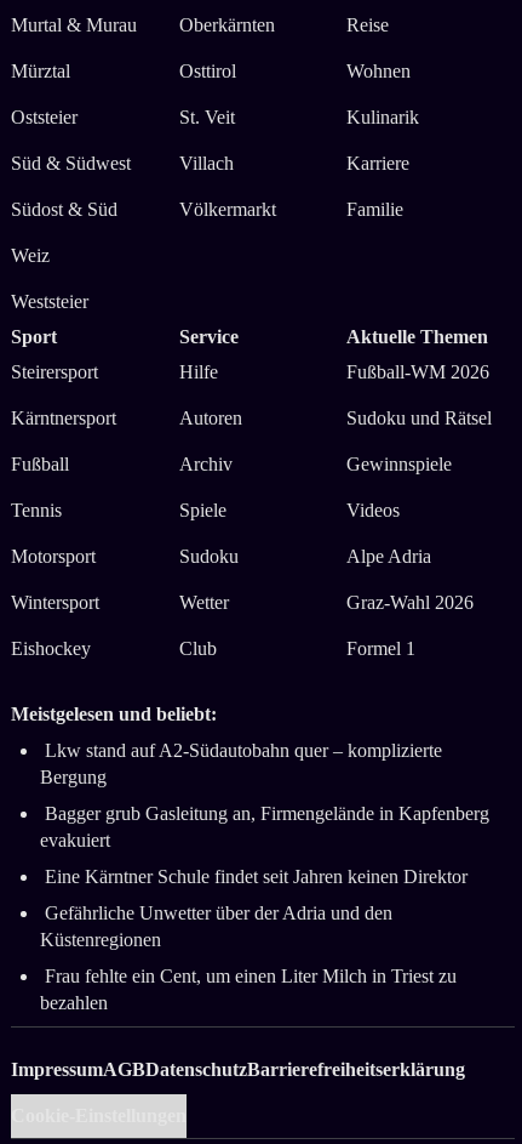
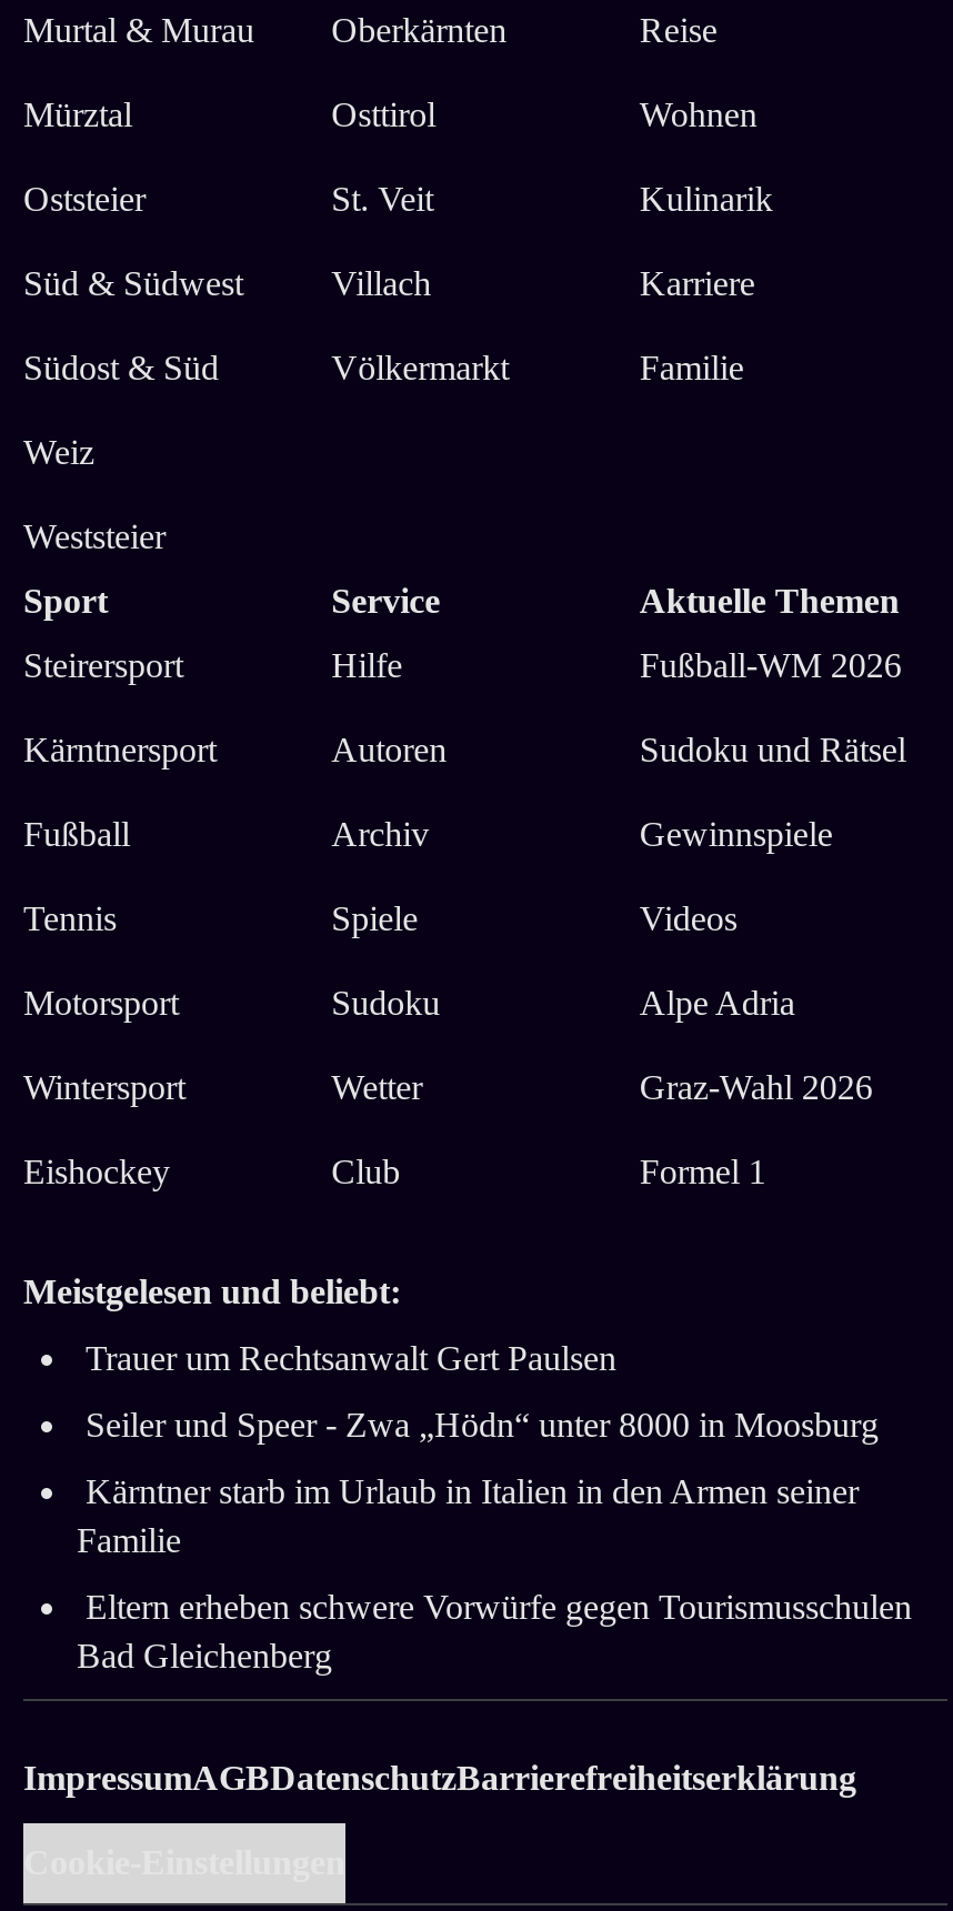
[40,739,489,1012] Lkw stand auf A2-Südautobahn quer – komplizierte | Bergung | Bagger grub Gasleitung an, Firmengelände in Kapfenberg | evakuiert | Eine Kärntner Schule findet seit Jahren keinen Direktor | Gefährliche Unwetter über der Adria und den | Küstenregionen | Frau fehlte ein Cent, um einen Liter Milch in Triest zu | bezahlen -> [77,1338,912,1673] Trauer um Rechtsanwalt Gert Paulsen | Seiler und Speer - Zwa „Hödn“ unter 8000 in Moosburg | Kärntner starb im Urlaub in Italien in den Armen seiner | Familie | Eltern erheben schwere Vorwürfe gegen Tourismusschulen | Bad Gleichenberg

